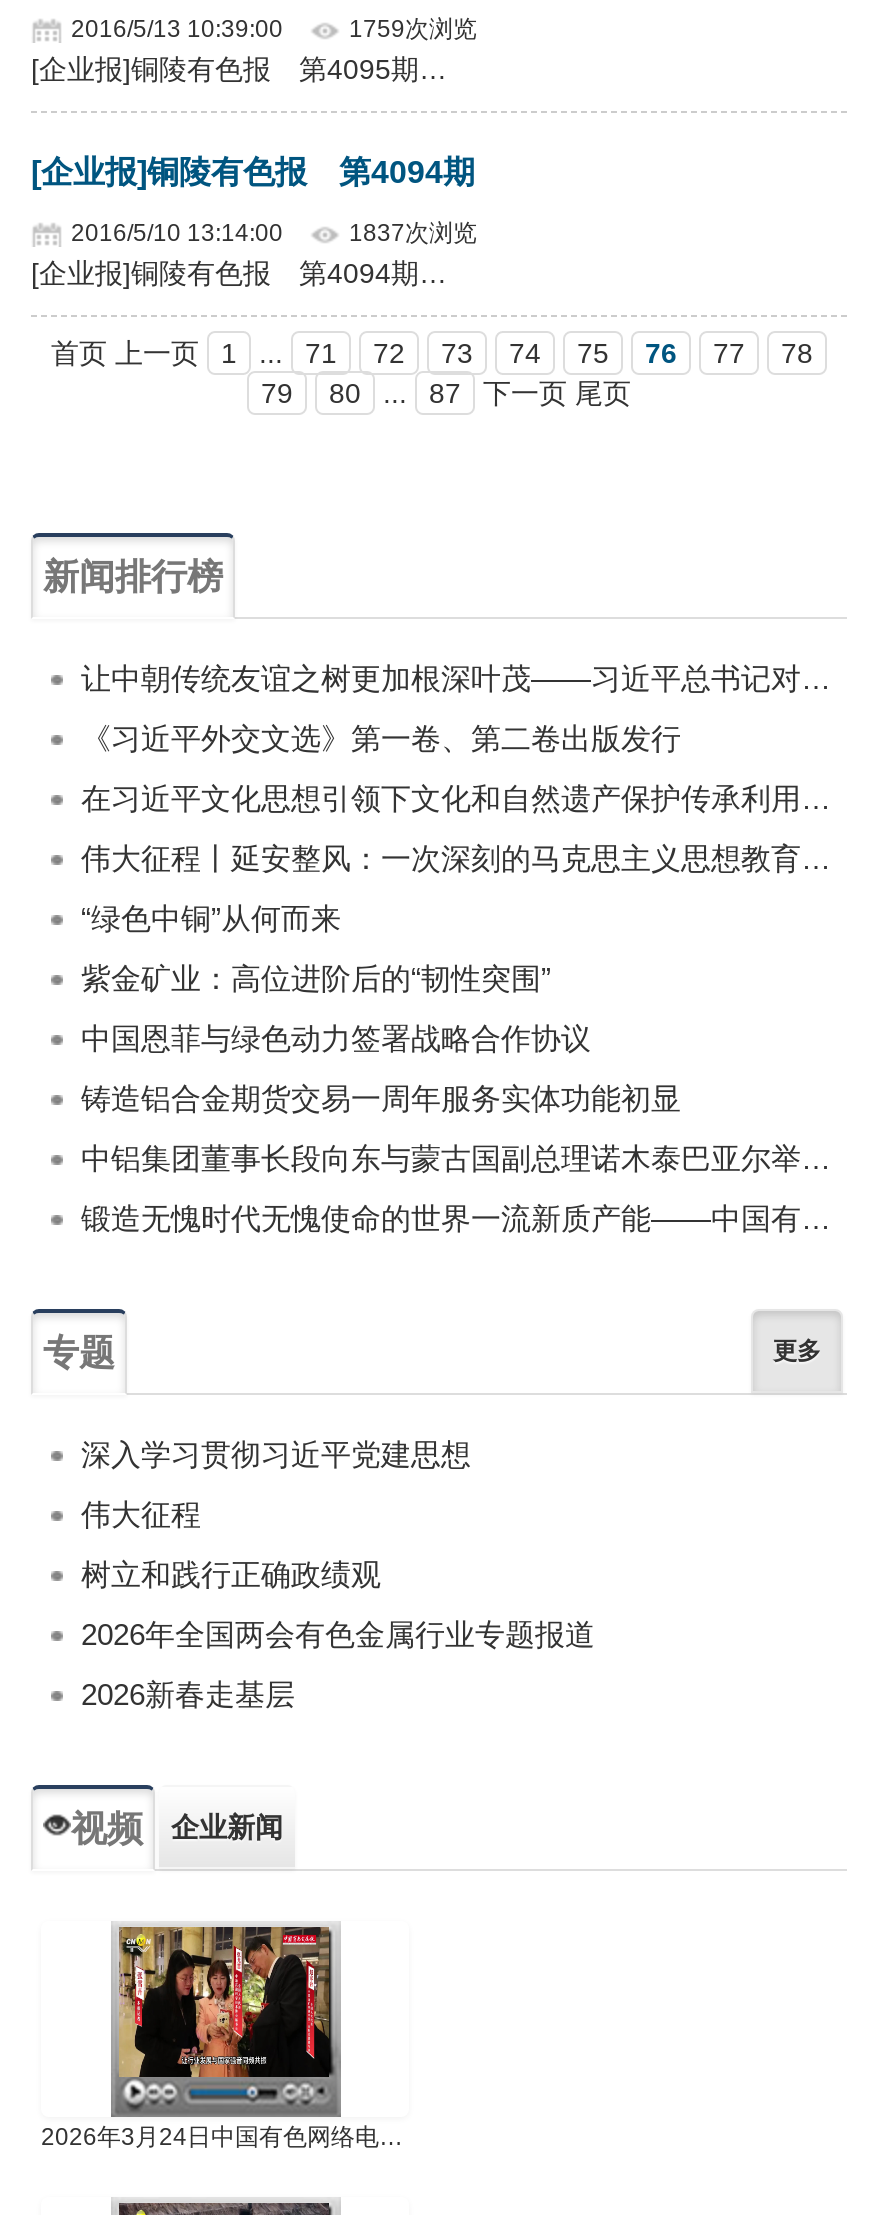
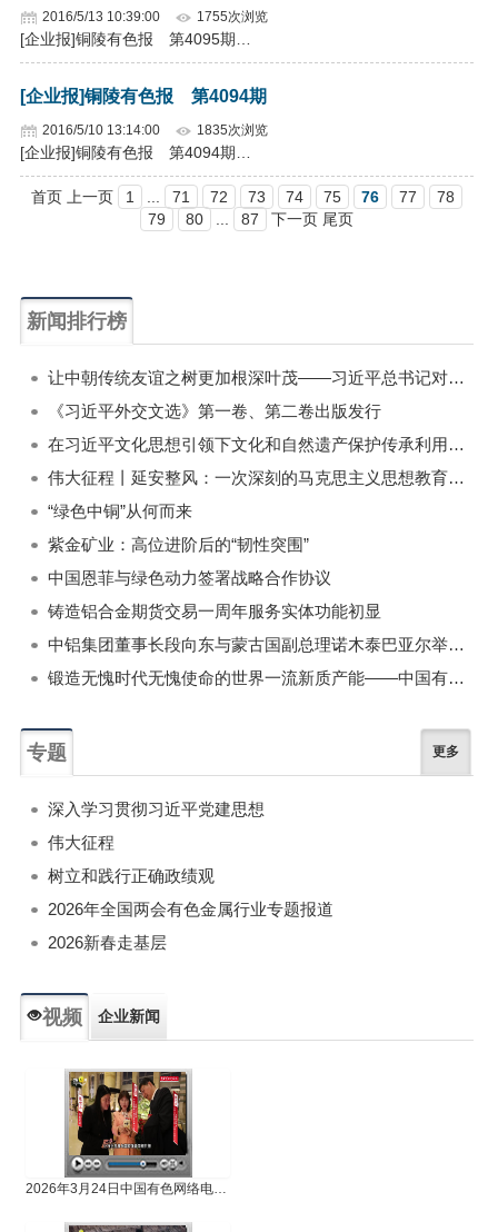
[349,15,477,43] 1759次浏览 -> [197,9,268,24] 1755次浏览
[349,219,477,247] 1837次浏览 -> [197,122,268,138] 1835次浏览

